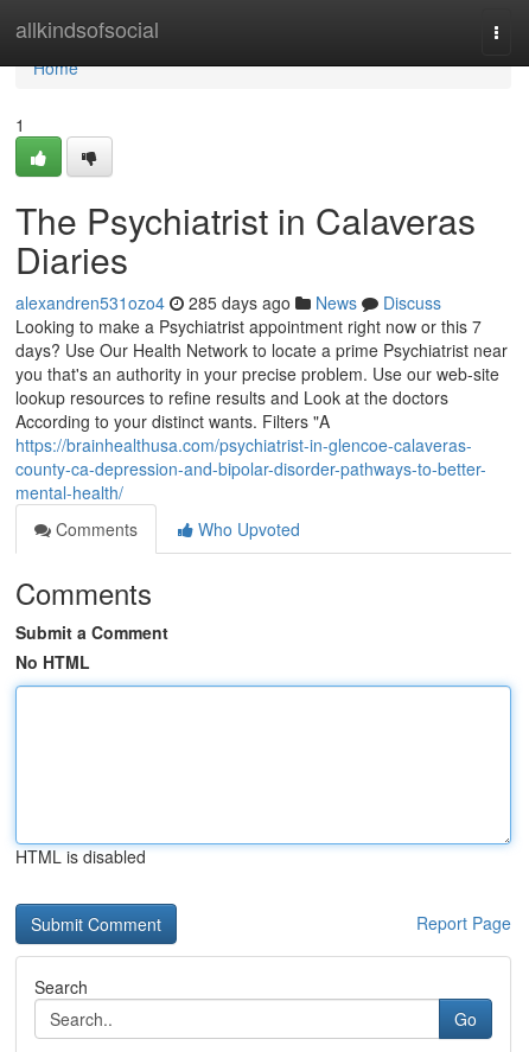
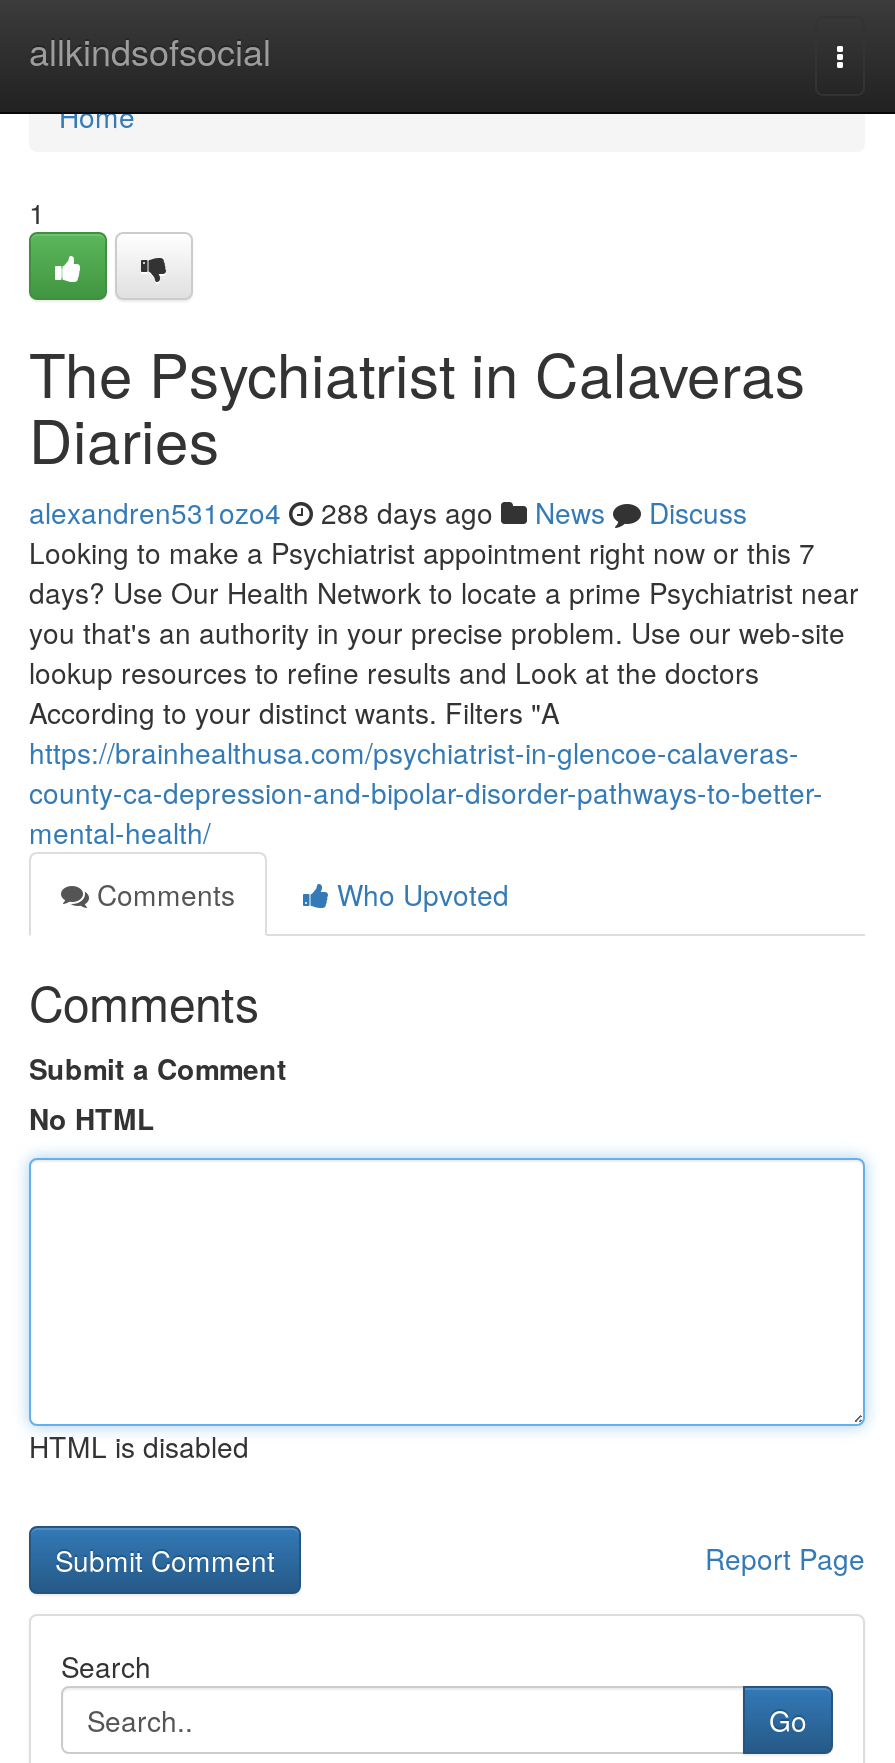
[15,291,441,314] alexandren531ozo4 285 days ago News Discuss -> [29,492,747,532] alexandren531ozo4 288 days ago News Discuss

